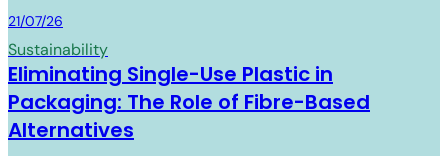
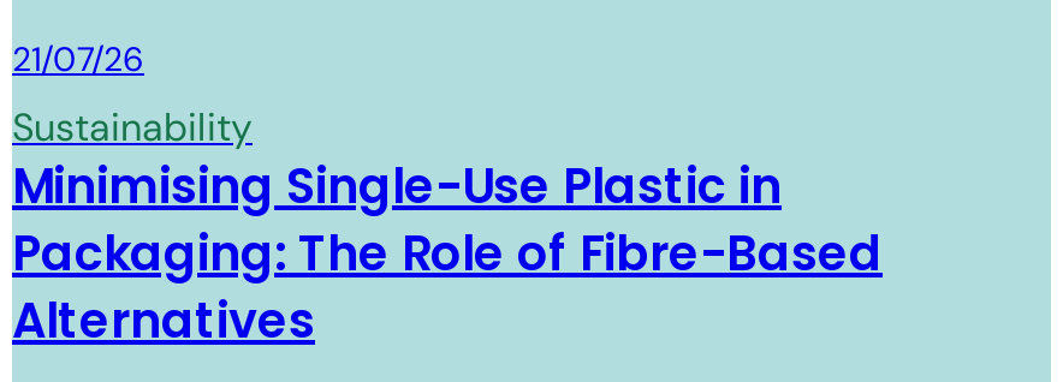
[8,60,333,88] Eliminating Single-Use Plastic in -> [12,154,782,221] Minimising Single-Use Plastic in

